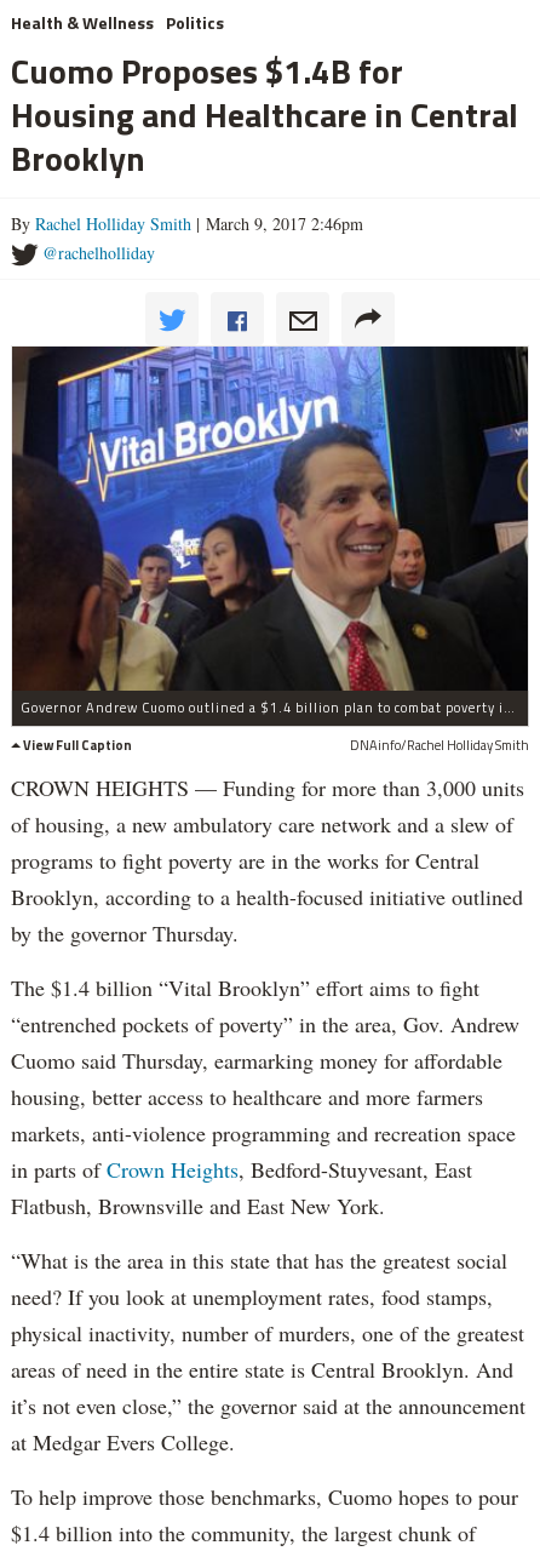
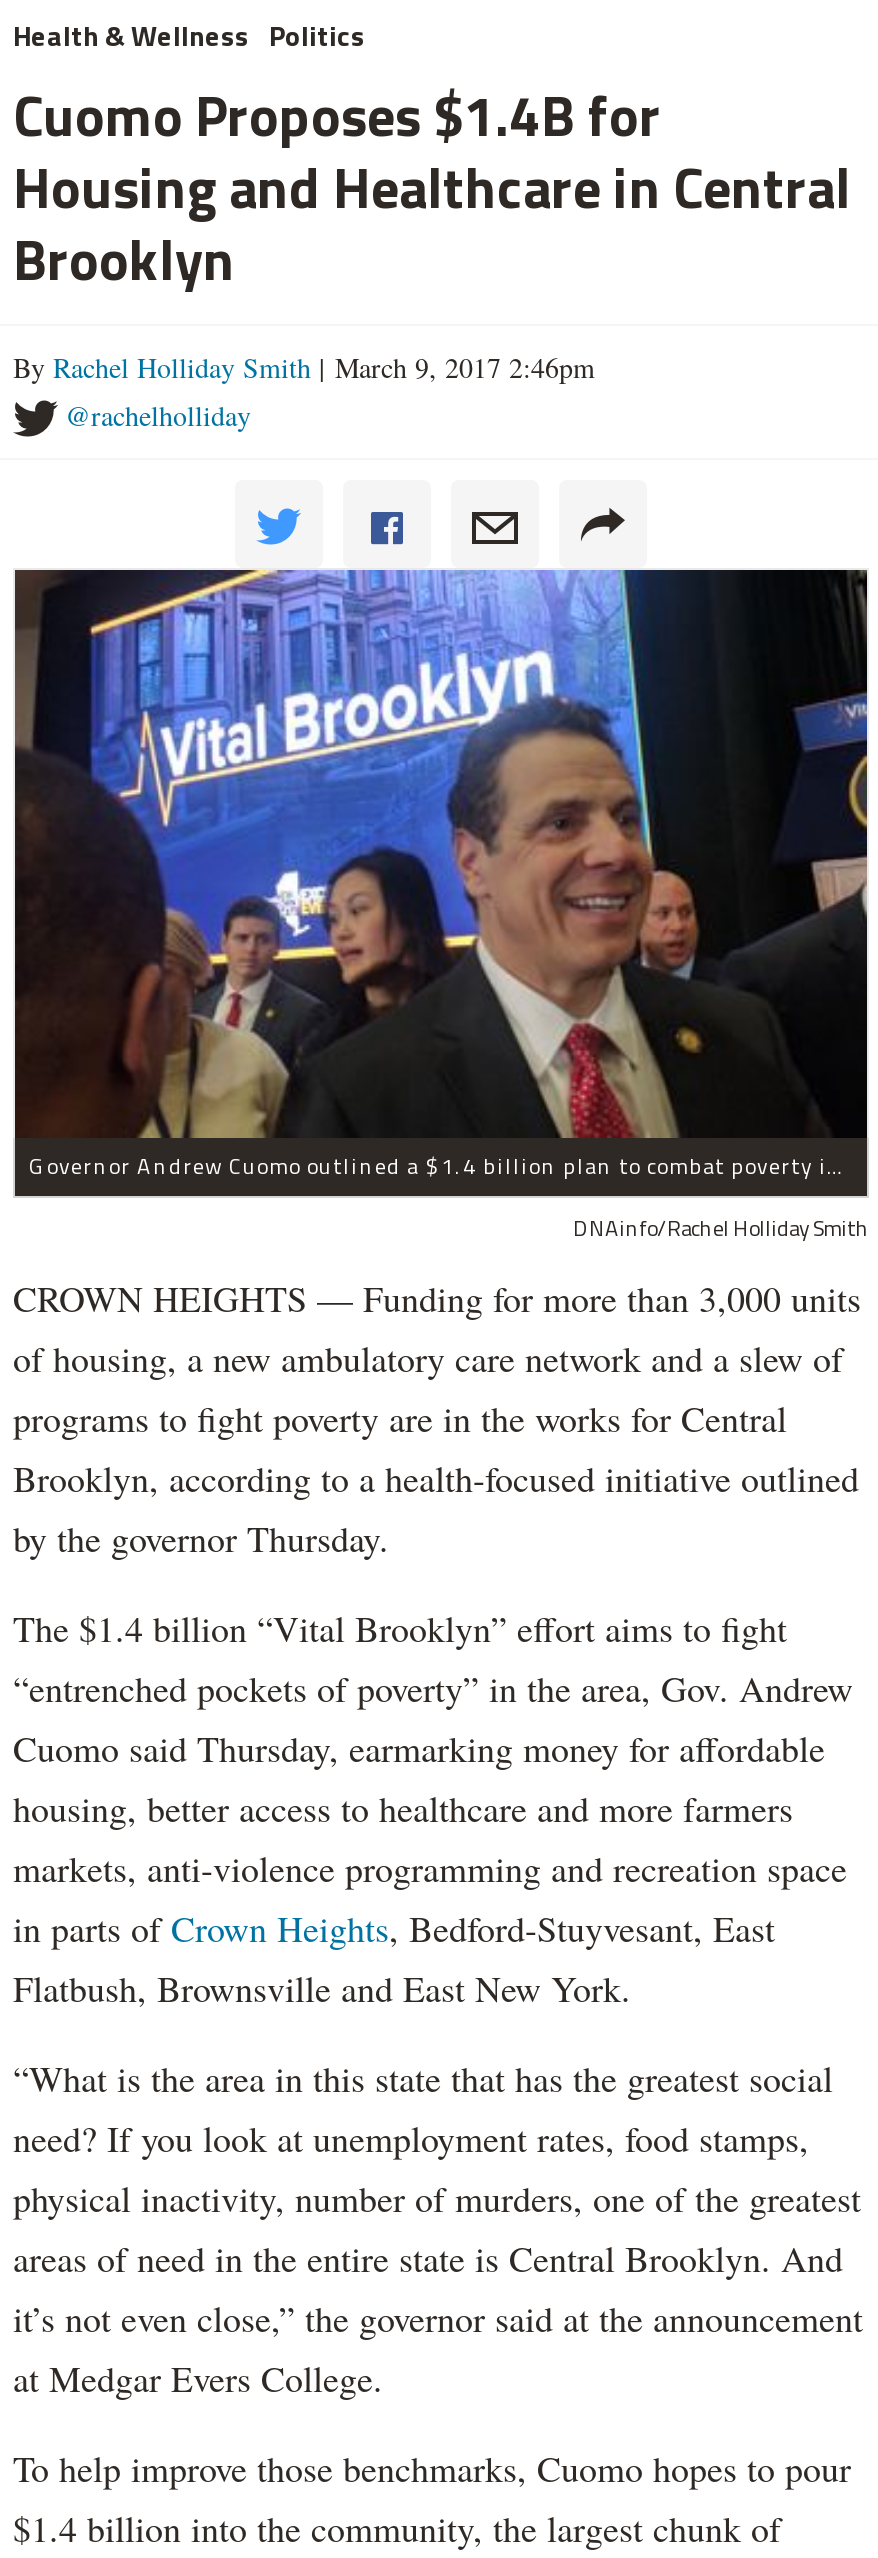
[23,735,132,754] View Full Caption -> none

